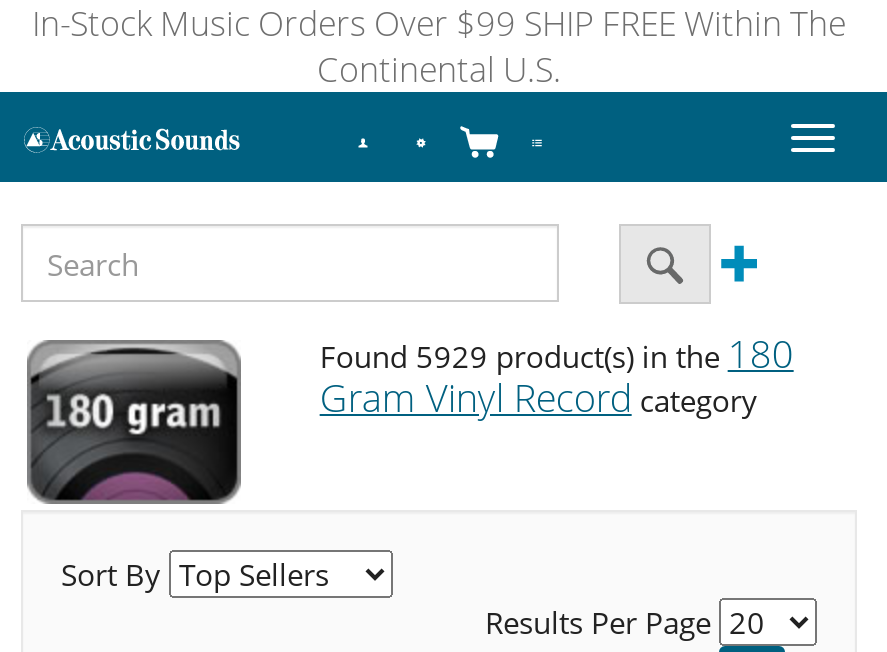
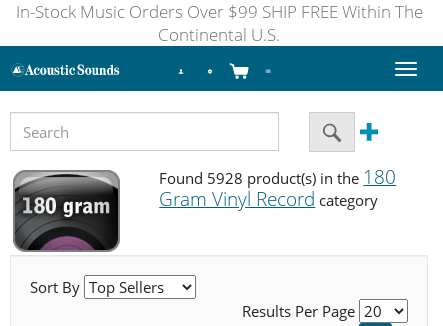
[320,328,794,380] Found 5929 product(s) in the 180 -> [159,164,396,190] Found 5928 product(s) in the 180

